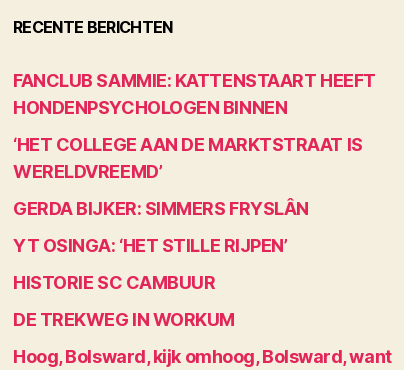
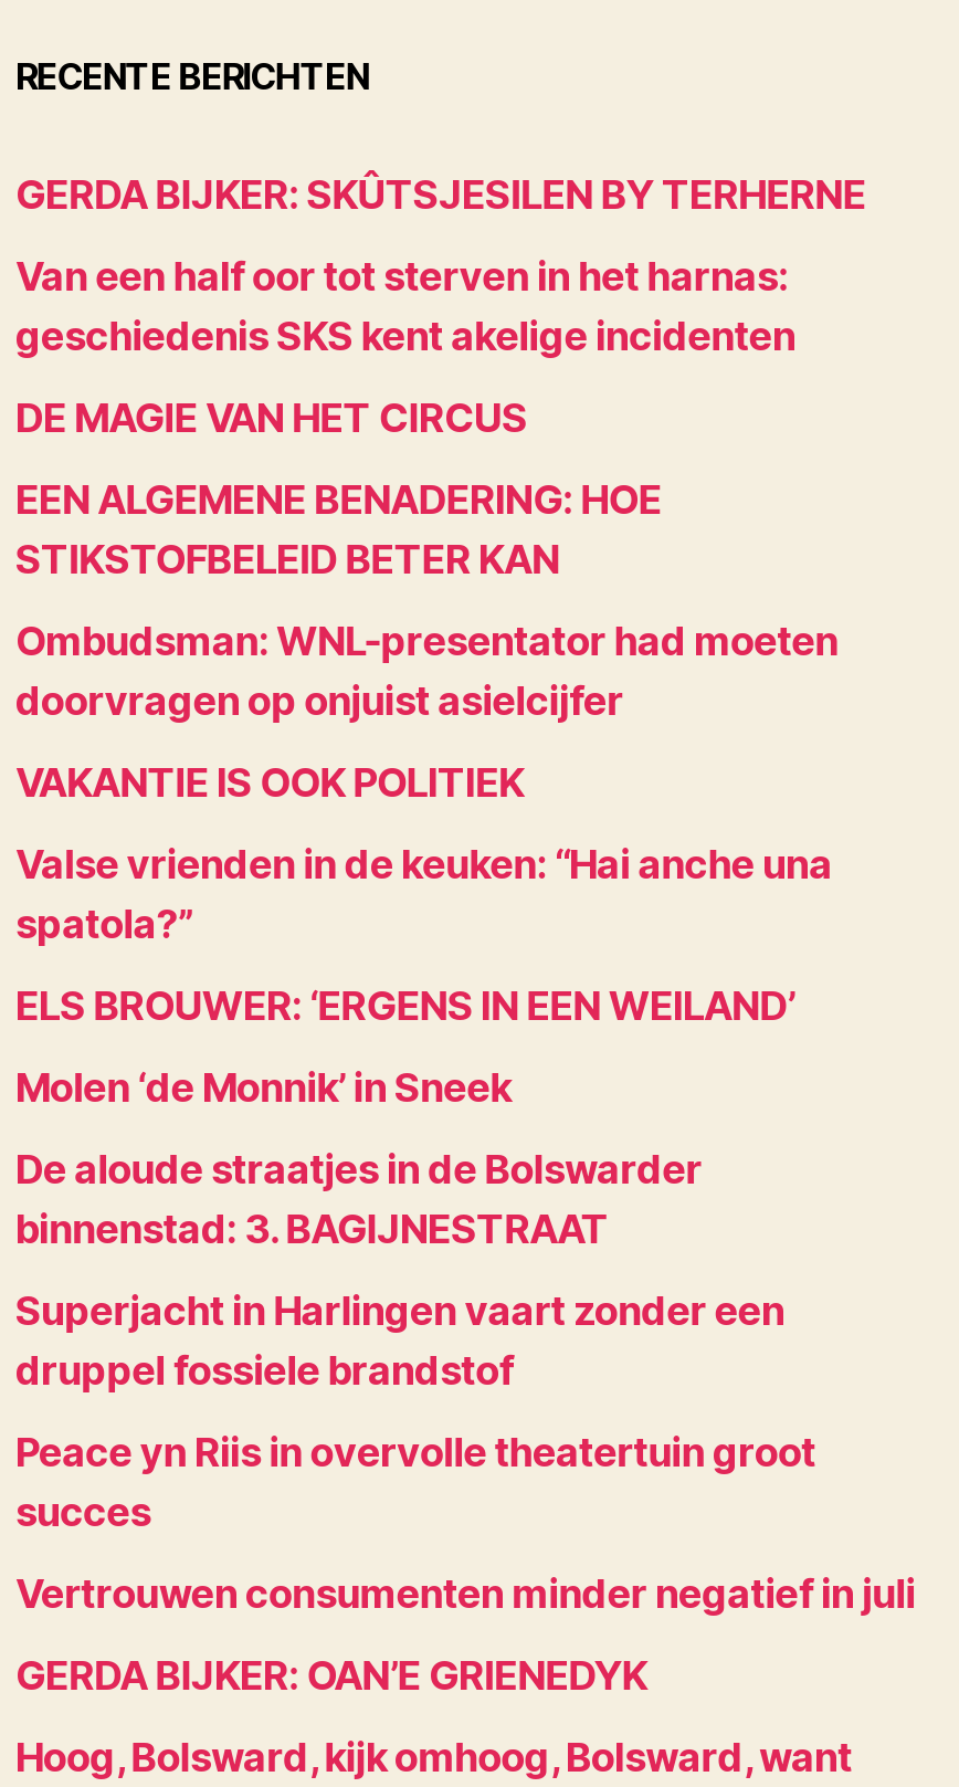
[13,69,376,329] FANCLUB SAMMIE: KATTENSTAART HEEFT | HONDENPSYCHOLOGEN BINNEN | ‘HET COLLEGE AAN DE MARKTSTRAAT IS | WERELDVREEMD’ | GERDA BIJKER: SIMMERS FRYSLÂN | YT OSINGA: ‘HET STILLE RIJPEN’ | HISTORIE SC CAMBUUR | DE TREKWEG IN WORKUM -> [15,170,915,1697] GERDA BIJKER: SKÛTSJESILEN BY TERHERNE | Van een half oor tot sterven in het harnas: | geschiedenis SKS kent akelige incidenten | DE MAGIE VAN HET CIRCUS | EEN ALGEMENE BENADERING: HOE | STIKSTOFBELEID BETER KAN | Ombudsman: WNL-presentator had moeten | doorvragen op onjuist asielcijfer | VAKANTIE IS OOK POLITIEK | Valse vrienden in de keuken: “Hai anche una | spatola?” | ELS BROUWER: ‘ERGENS IN EEN WEILAND’ | Molen ‘de Monnik’ in Sneek | De aloude straatjes in de Bolswarder | binnenstad: 3. BAGIJNESTRAAT | Superjacht in Harlingen vaart zonder een | druppel fossiele brandstof | Peace yn Riis in overvolle theatertuin groot | succes | Vertrouwen consumenten minder negatief in juli | GERDA BIJKER: OAN’E GRIENEDYK

